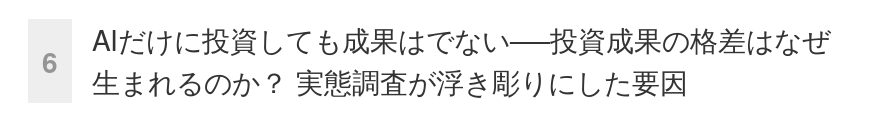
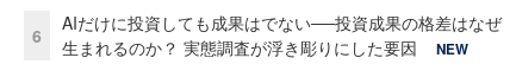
none -> [436,39,468,59] NEW

